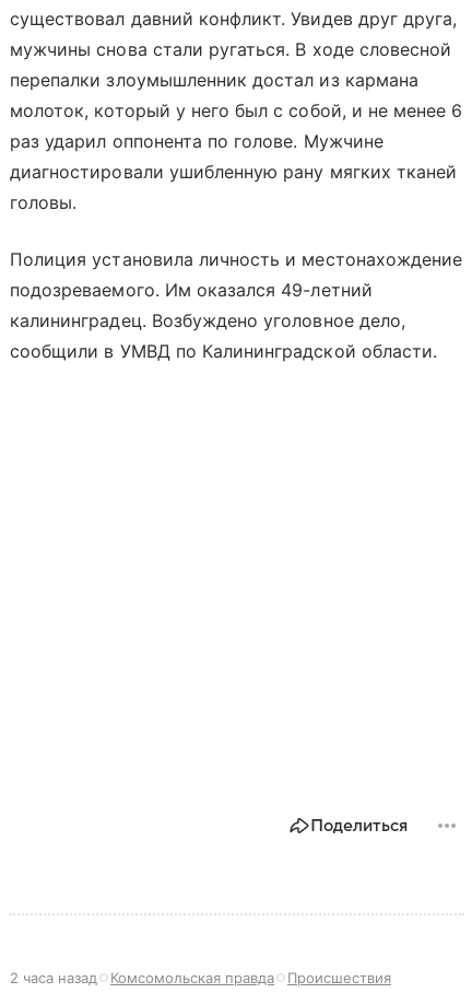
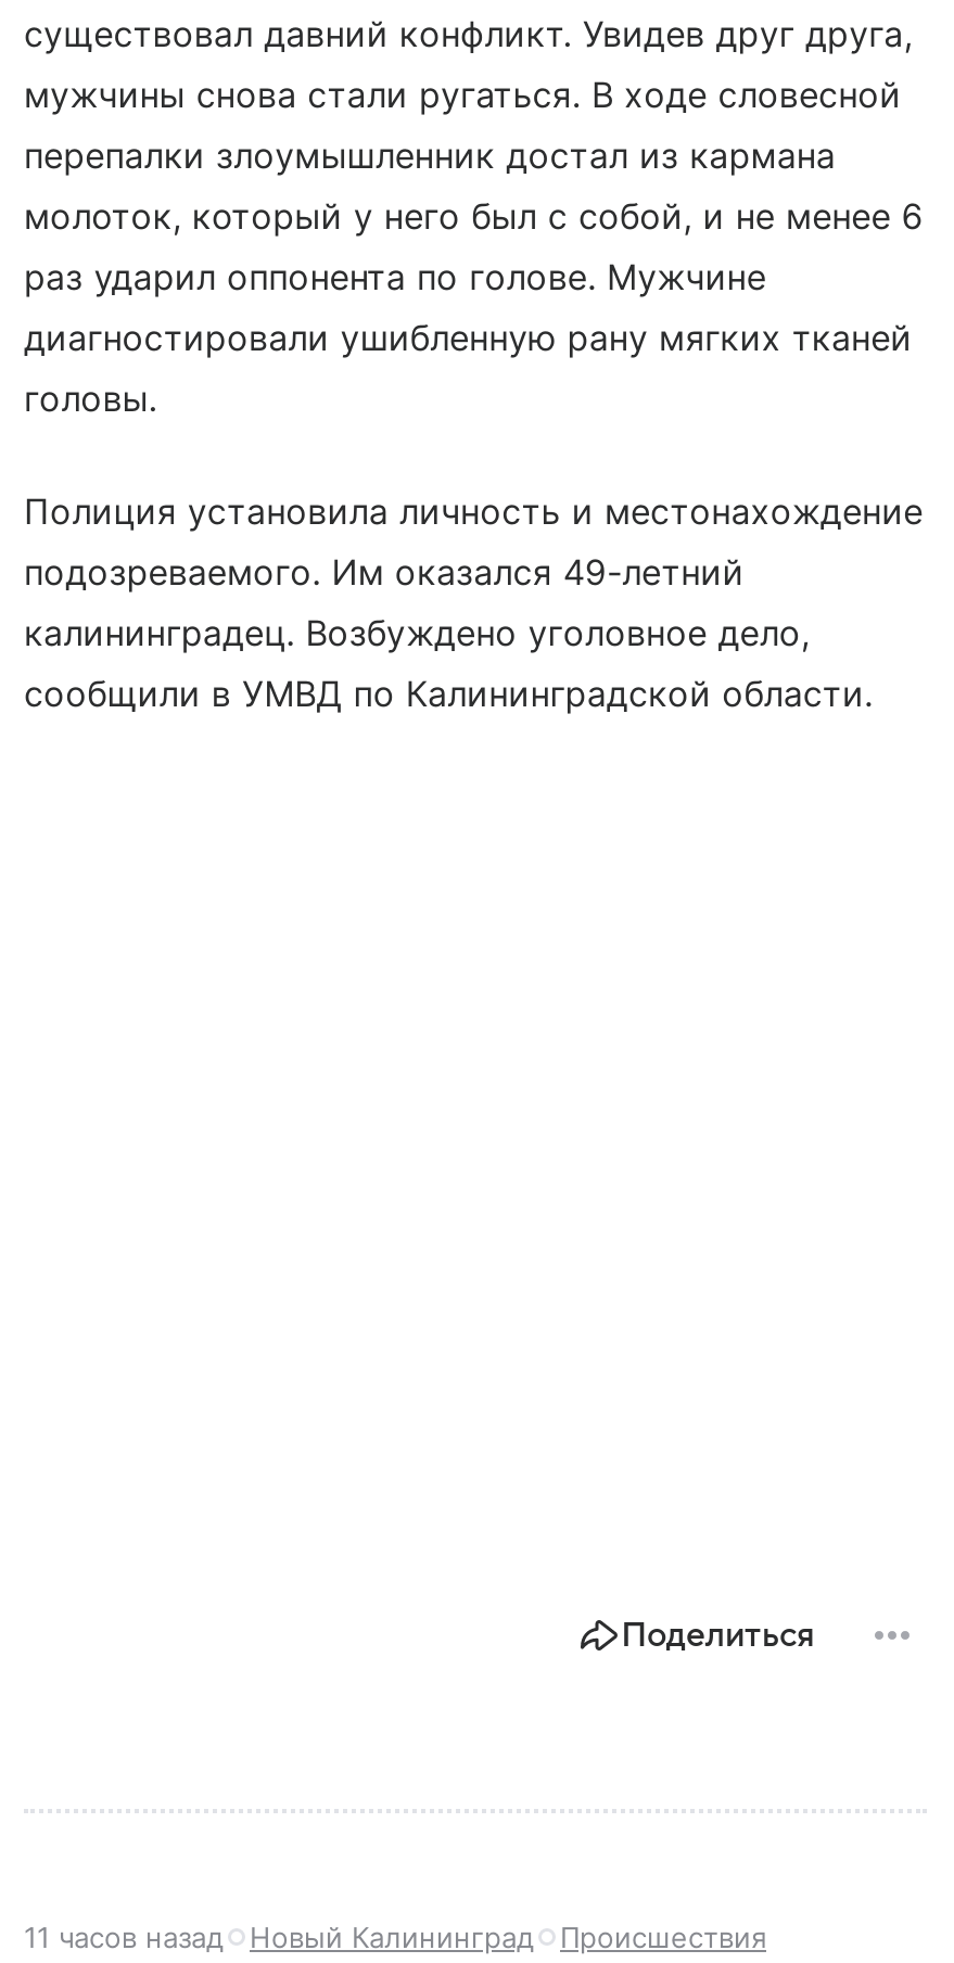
[10,969,274,986] 2 часа назад | Комсомольская правда -> [24,1919,534,1954] 11 часов назад | Новый Калининград

